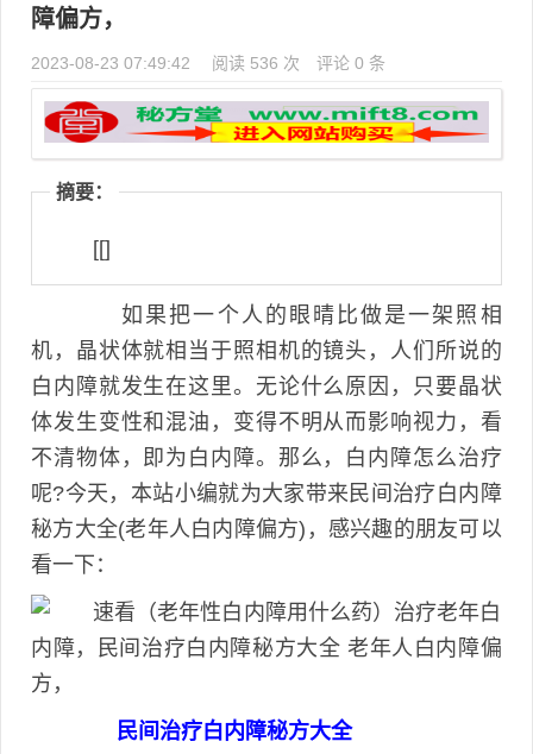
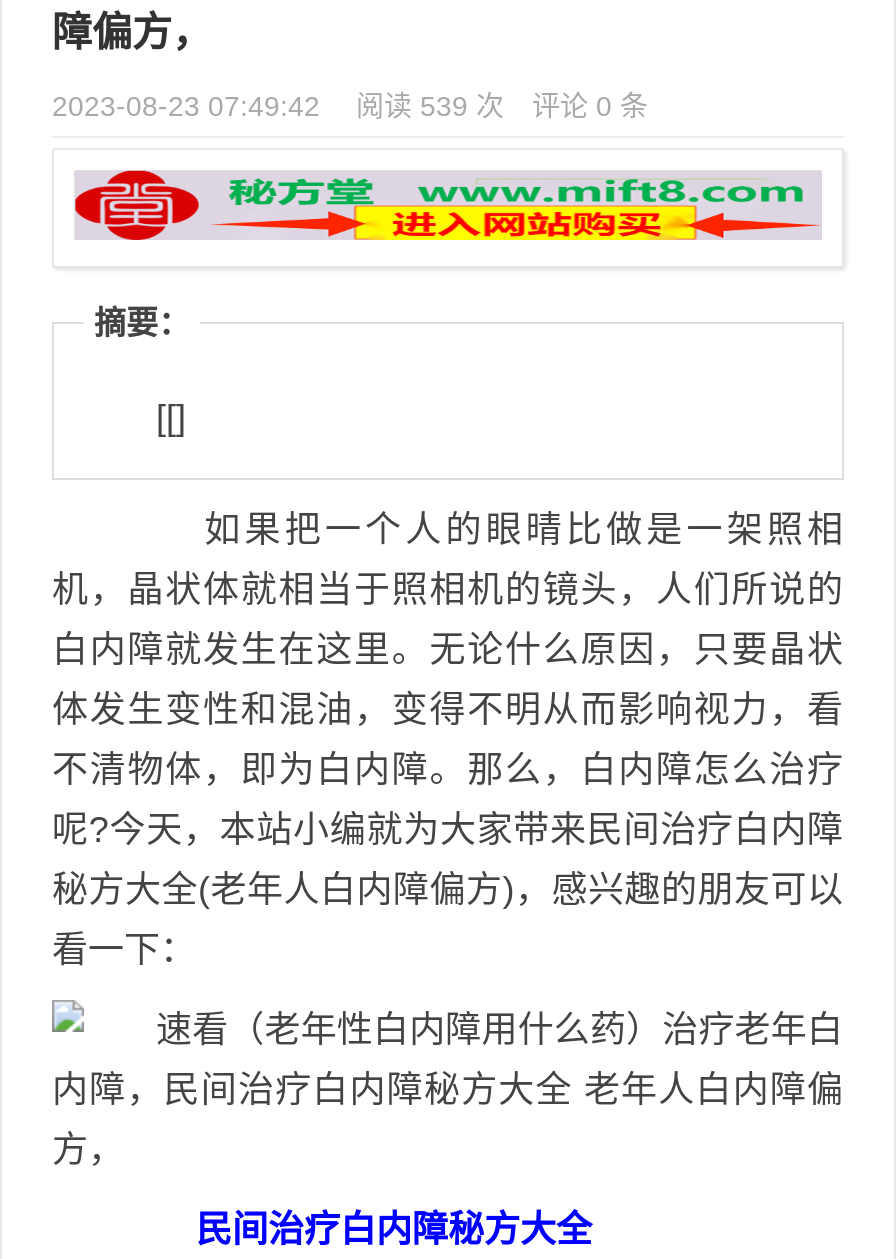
[31,54,385,73] 2023-08-23 07:49:42 阅读 536 次 评论 0 条 -> [52,90,648,122] 2023-08-23 07:49:42 阅读 539 次 评论 0 条

